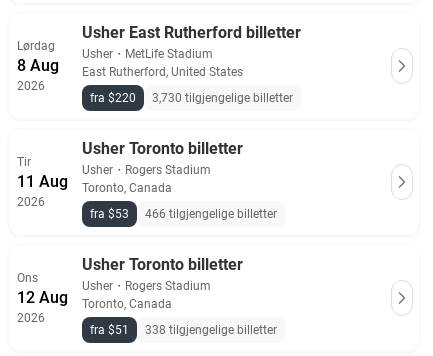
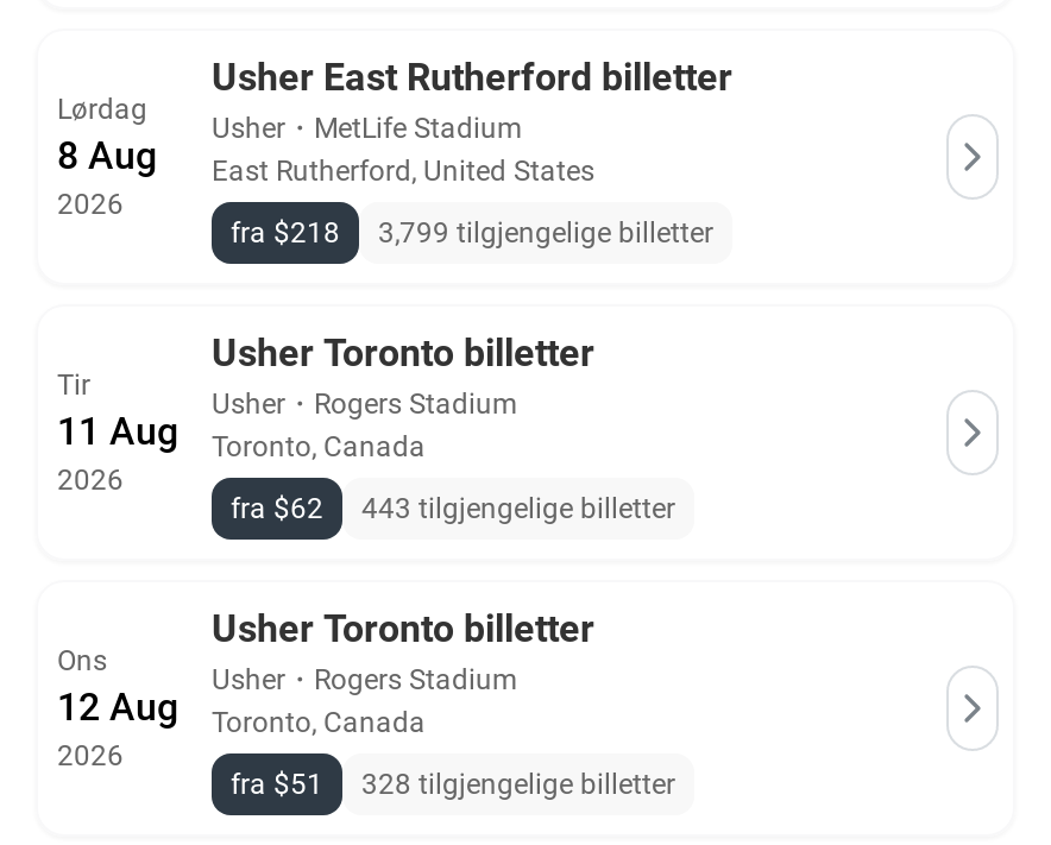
[90,91,136,105] fra $220 -> [231,216,340,250] fra $218
[152,91,293,105] 3,730 tilgjengelige billetter -> [378,216,713,250] 3,799 tilgjengelige billetter
[90,207,129,221] fra $53 -> [231,492,323,525] fra $62
[145,207,277,221] 466 tilgjengelige billetter -> [361,492,675,525] 443 tilgjengelige billetter
[145,323,277,337] 338 tilgjengelige billetter -> [361,768,675,801] 328 tilgjengelige billetter

